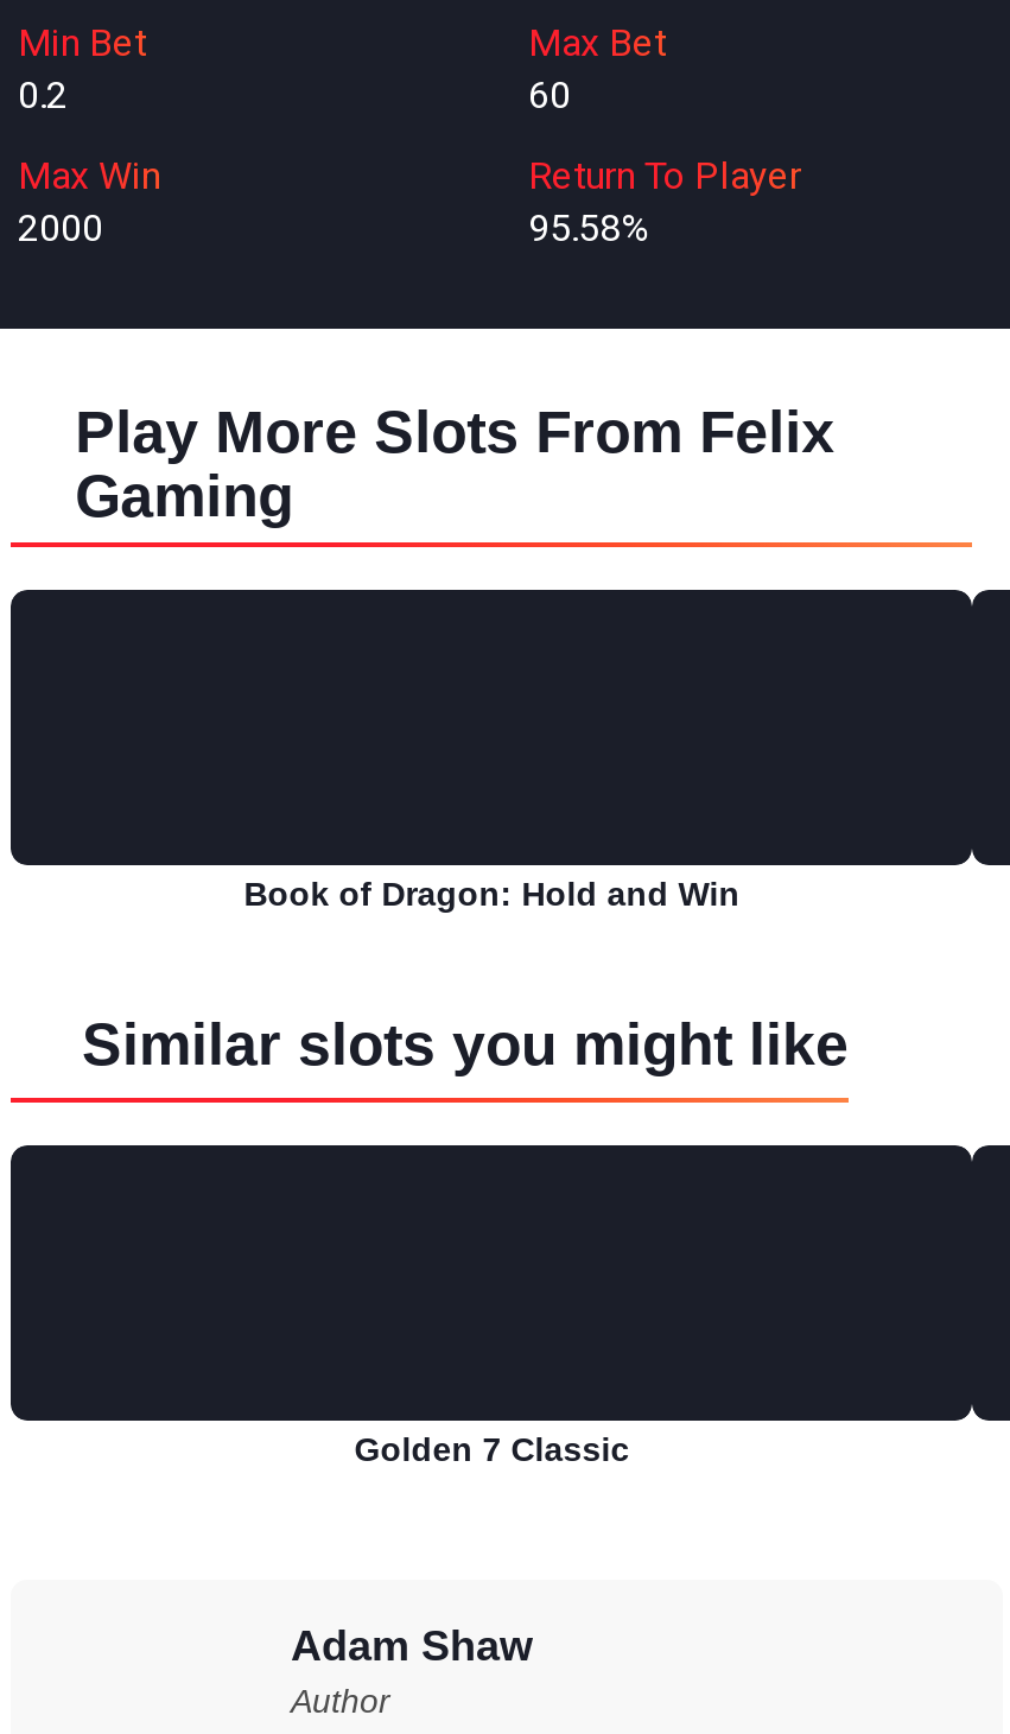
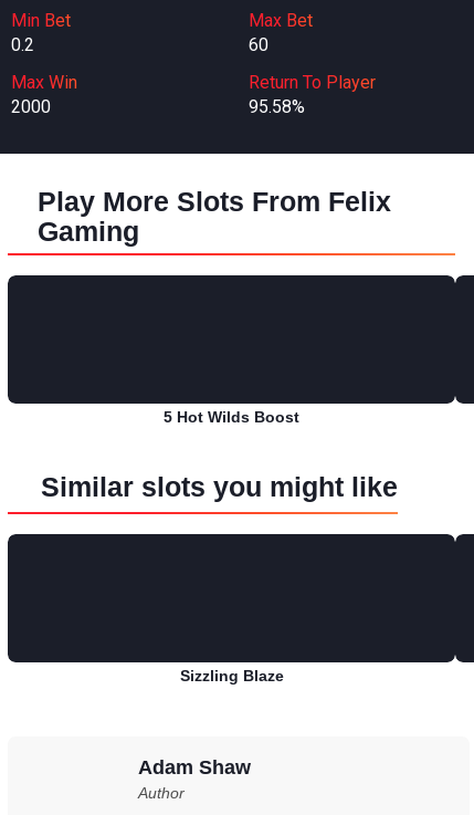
[244,875,740,913] Book of Dragon: Hold and Win -> [164,408,300,426] 5 Hot Wilds Boost
[354,1430,629,1468] Golden 7 Classic -> [180,667,284,685] Sizzling Blaze

